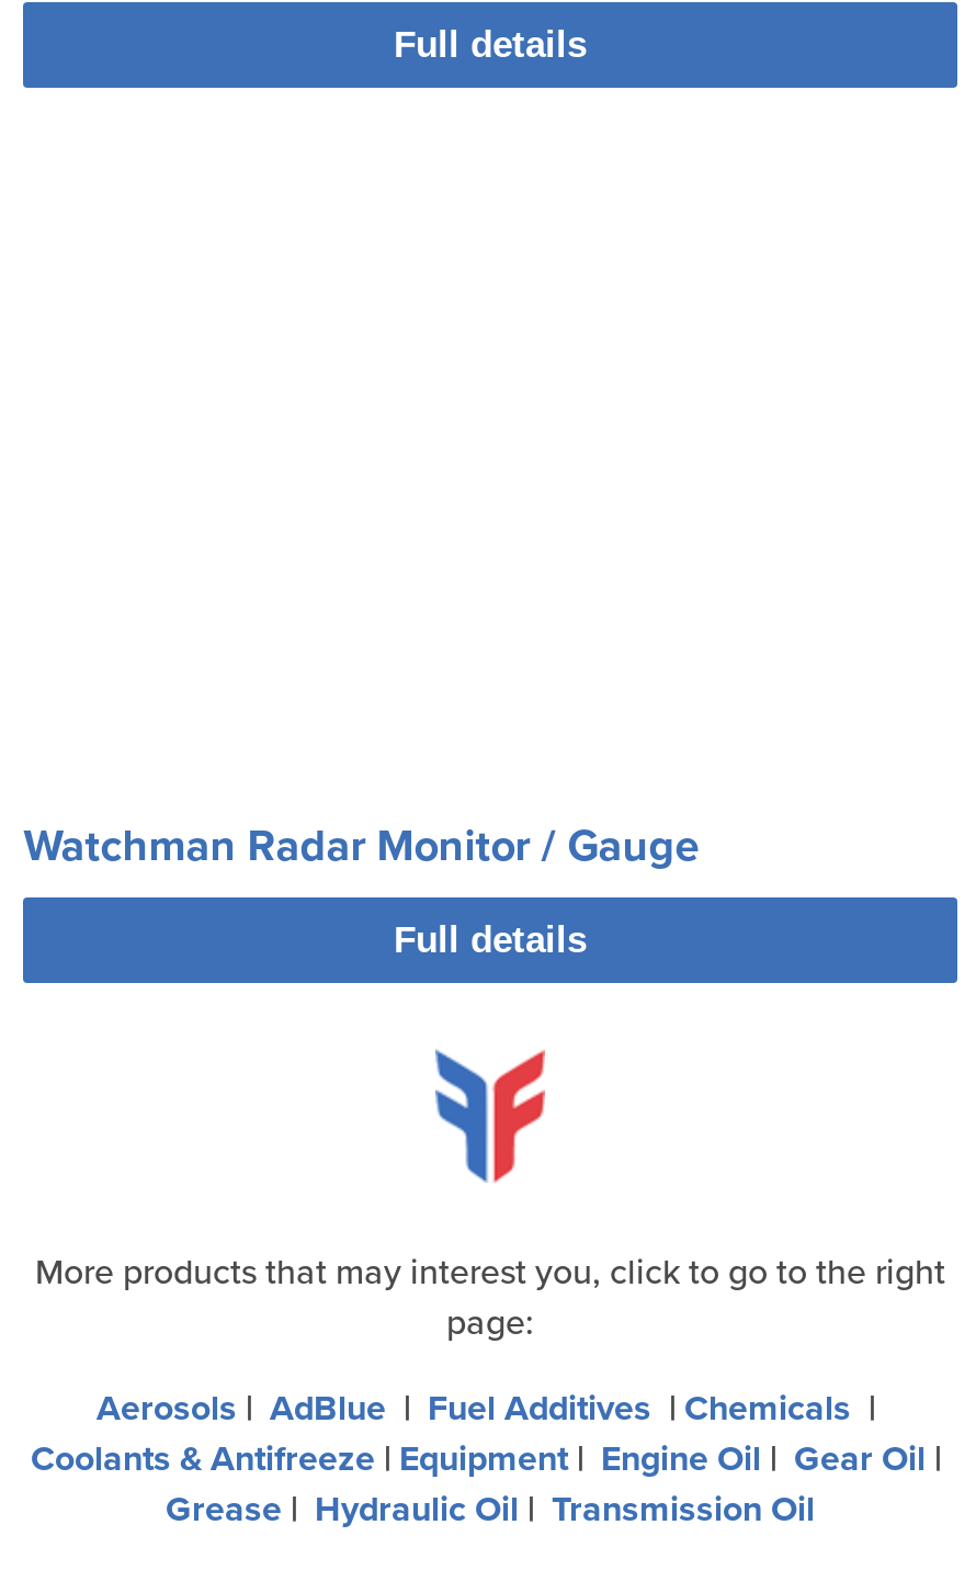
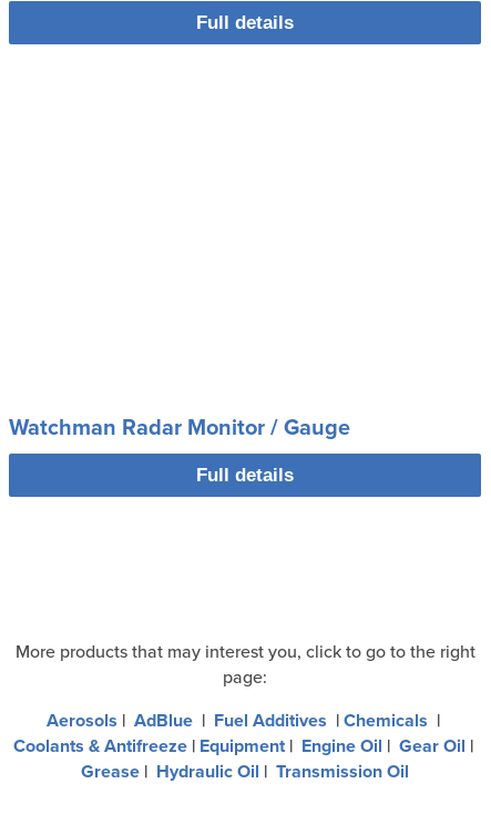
[433,1049,547,1183] [image] -> none

